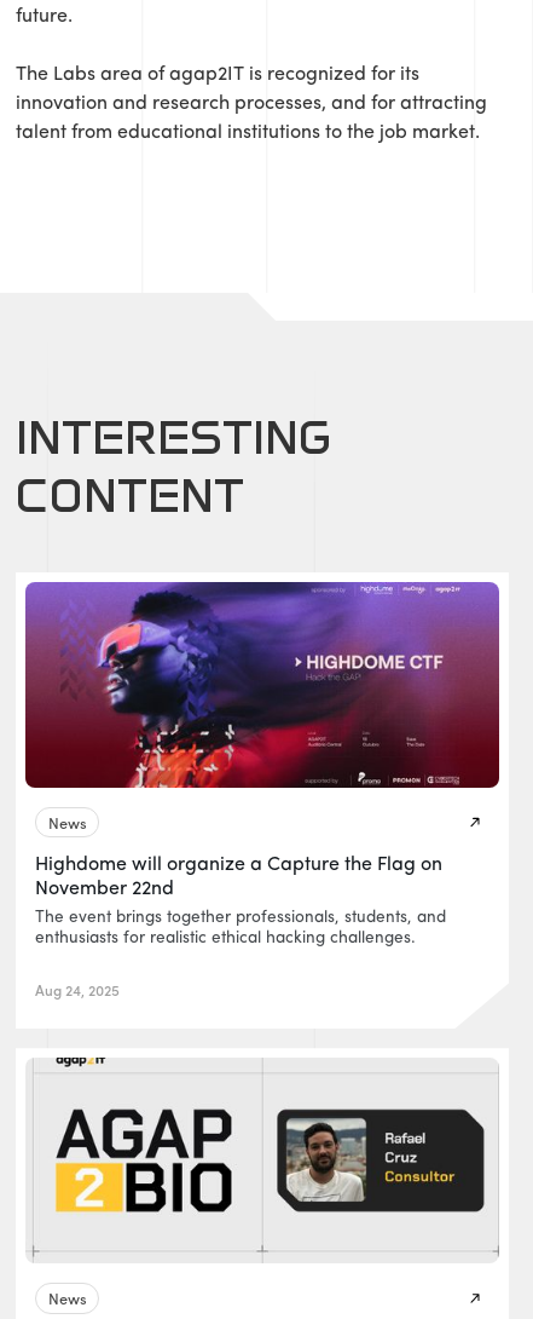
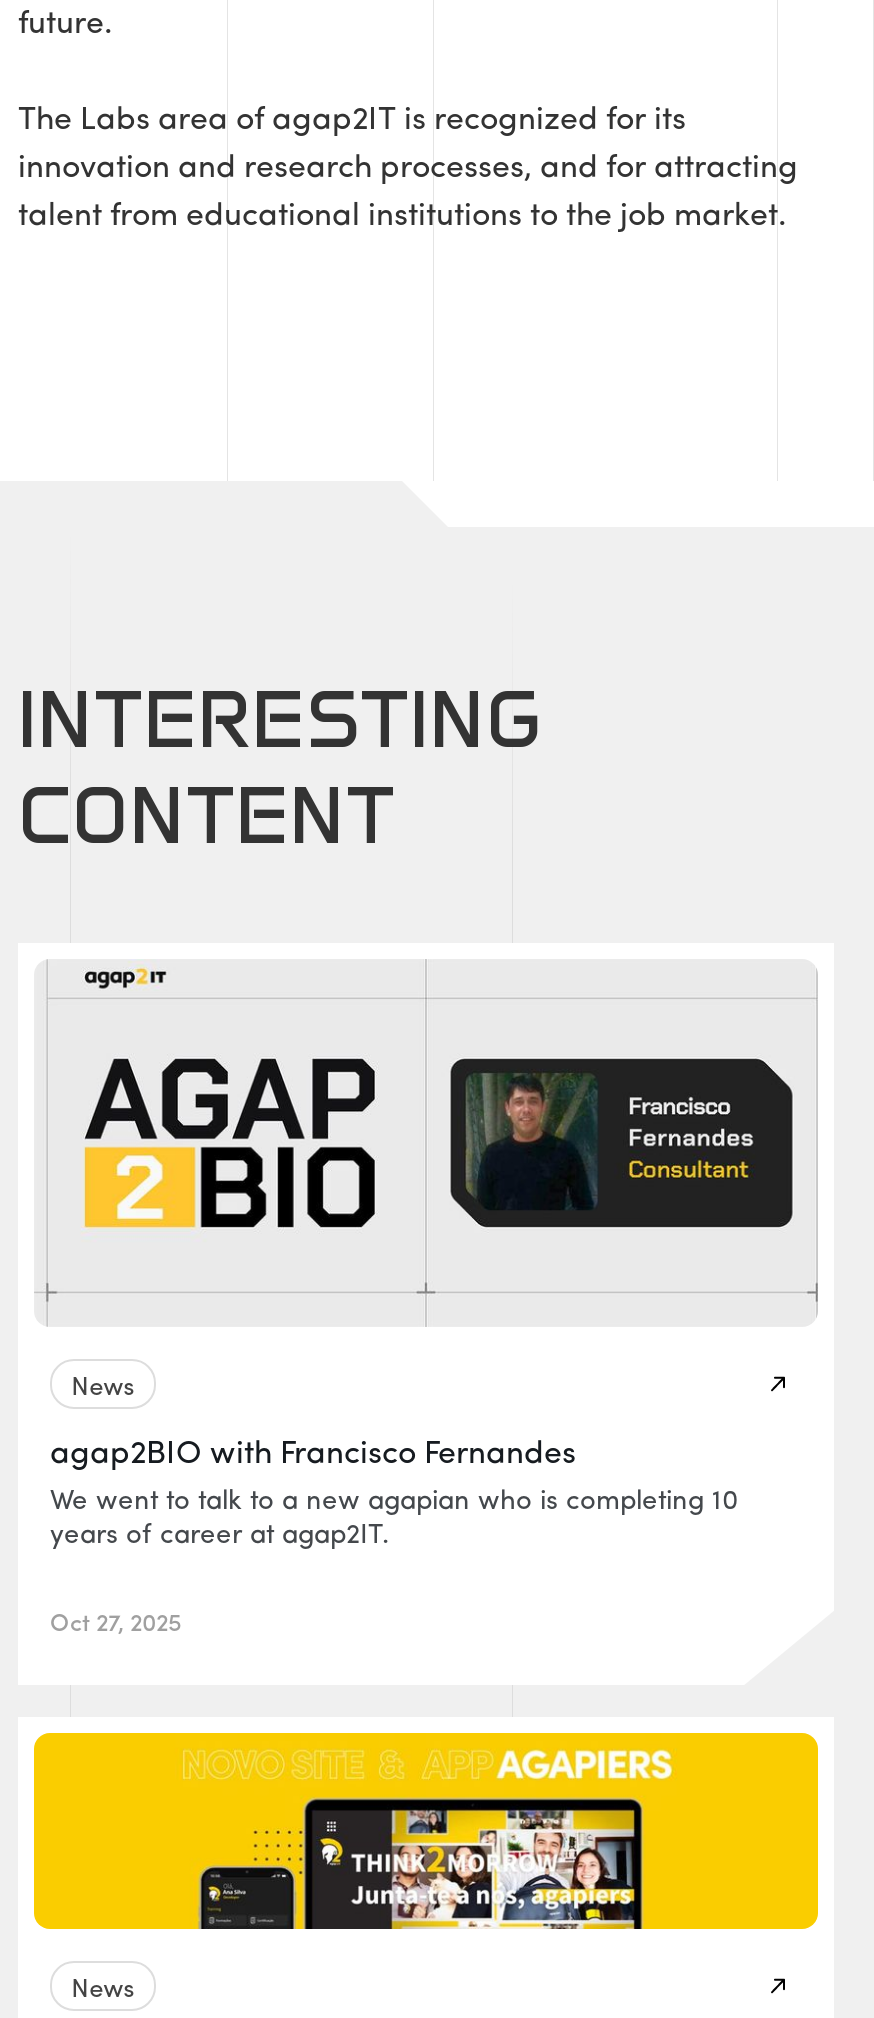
[24,581,500,789] [image] -> [34,967,818,1323] [image]
[35,856,442,899] Highdome will organize a Capture the Flag on | November 22nd -> [50,1439,576,1471] agap2BIO with Francisco Fernandes
[35,910,446,947] The event brings together professionals, students, and | enthusiasts for realistic ethical hacking challenges. -> [50,1489,738,1549] We went to talk to a new agapian who is completing 10 | years of career at agap2IT.
[35,985,120,1000] Aug 24, 2025 -> [50,1613,182,1637] Oct 27, 2025
[29,1056,500,1262] [image] -> [32,1731,820,1931] [image]

